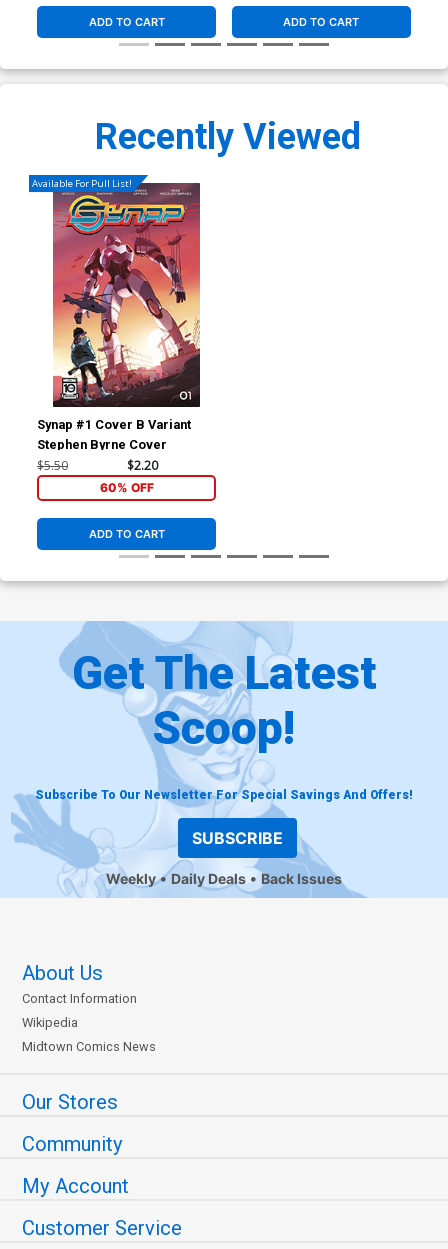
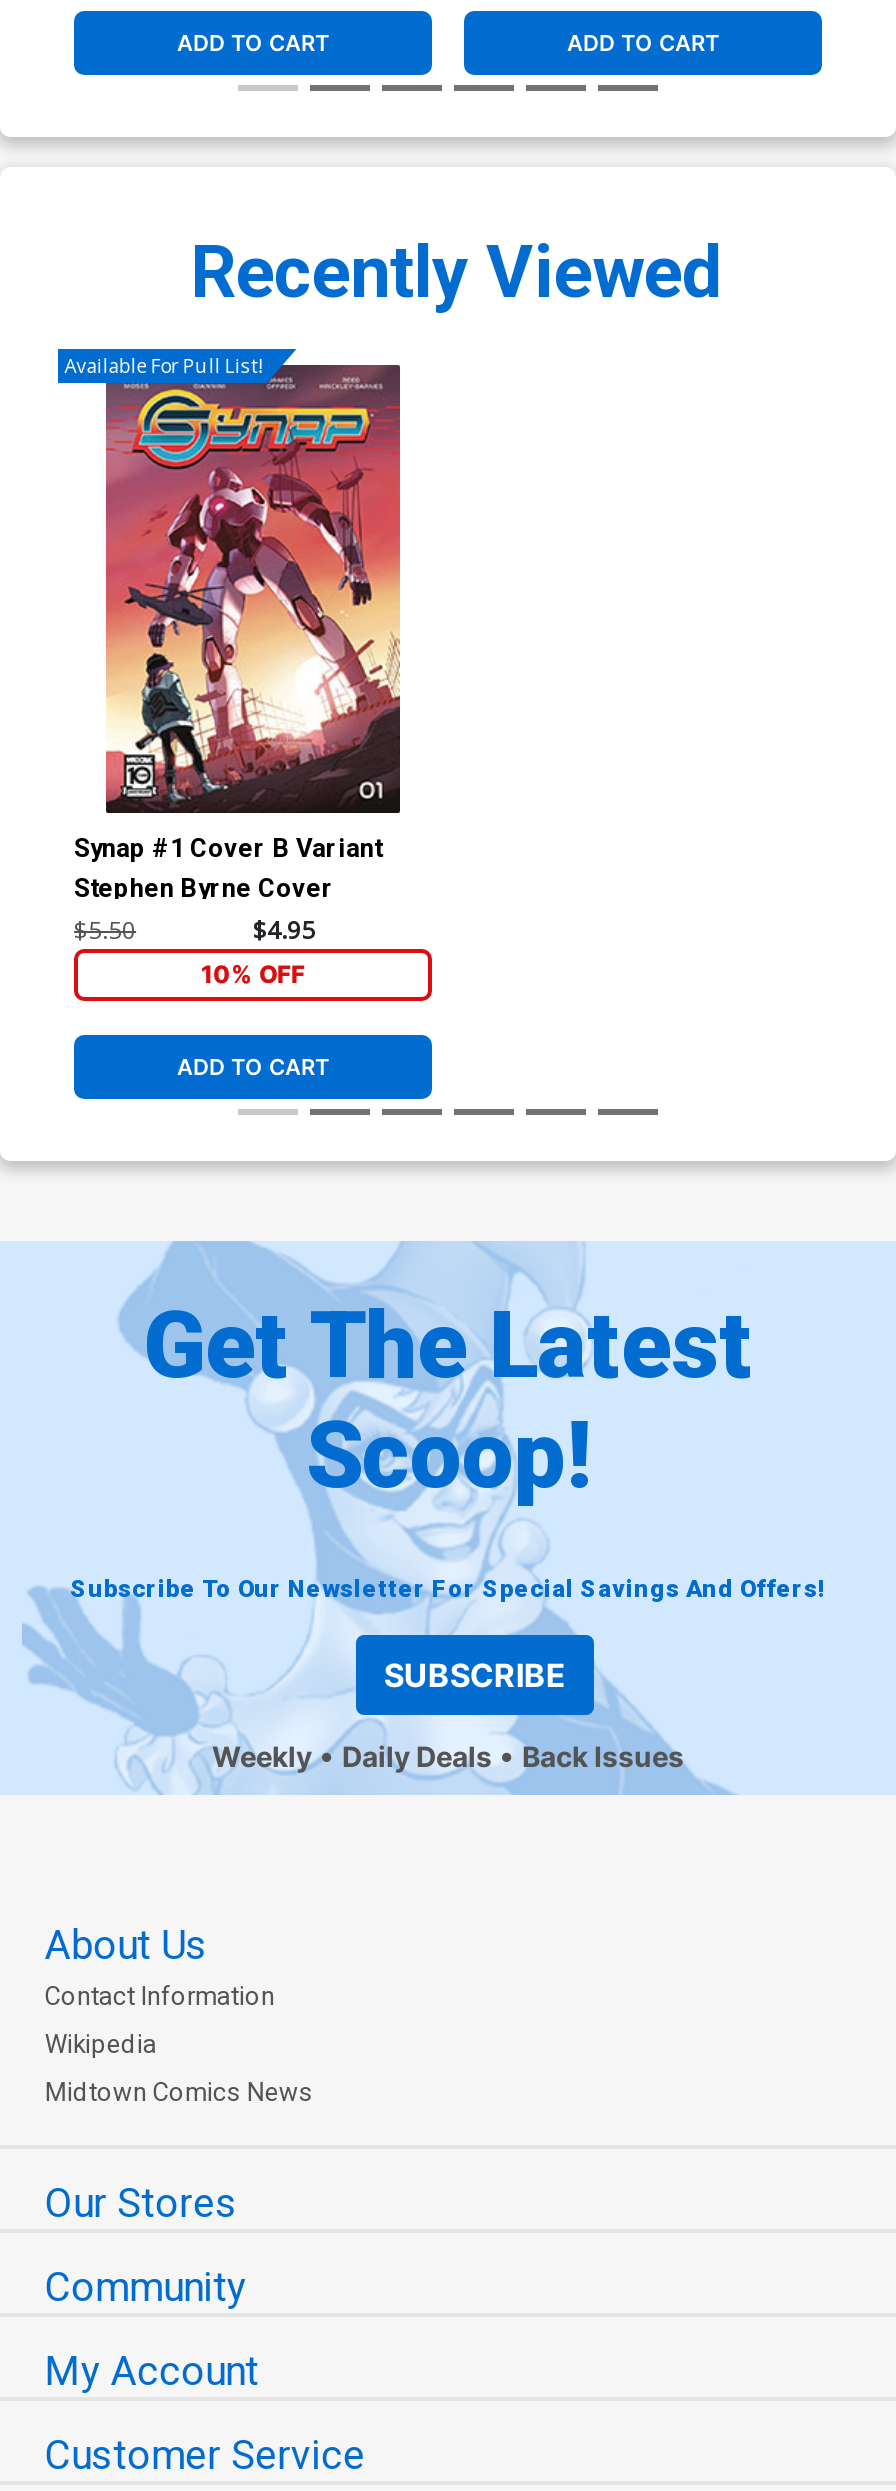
[126,457,157,474] $2.20 -> [253,913,315,947] $4.95
[99,480,153,495] 60% OFF -> [201,959,305,989] 10% OFF

